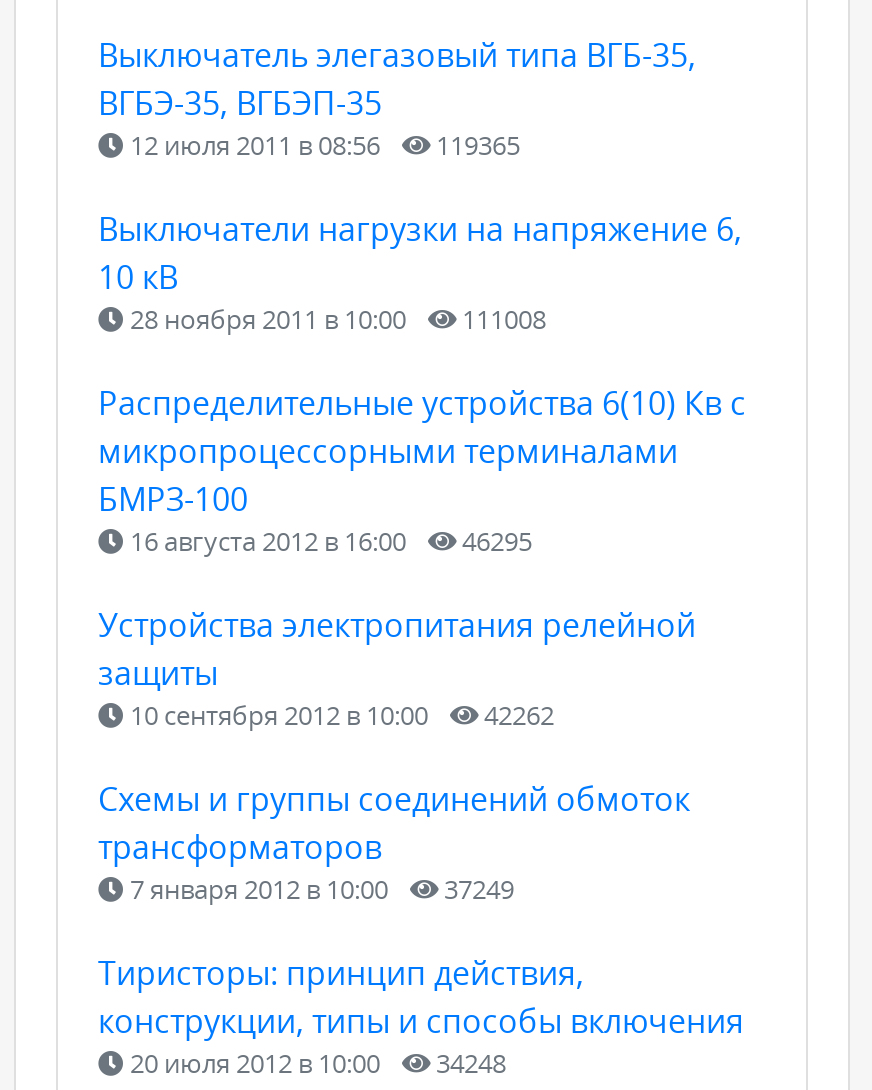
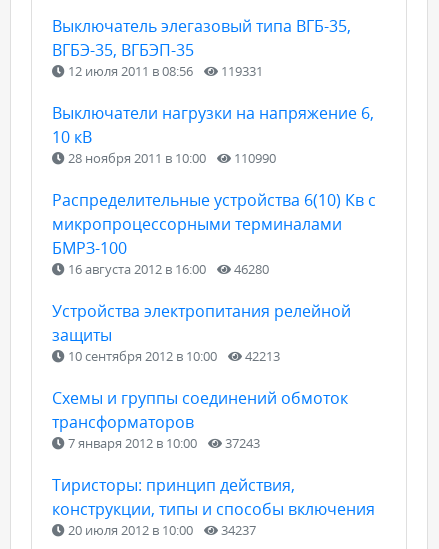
[124,127,520,163] 12 июля 2011 в 08:56 119365 -> [65,62,263,80] 12 июля 2011 в 08:56 119331
[124,301,546,337] 28 ноября 2011 в 10:00 111008 -> [65,149,276,167] 28 ноября 2011 в 10:00 110990
[124,523,532,559] 16 августа 2012 в 16:00 46295 -> [65,260,269,278] 16 августа 2012 в 16:00 46280
[124,697,554,733] 10 сентября 2012 в 10:00 42262 -> [65,347,280,365] 10 сентября 2012 в 10:00 42213
[124,871,514,907] 7 января 2012 в 10:00 37249 -> [65,434,260,452] 7 января 2012 в 10:00 37243
[124,1045,506,1081] 20 июля 2012 в 10:00 34248 -> [65,521,256,539] 20 июля 2012 в 10:00 34237

